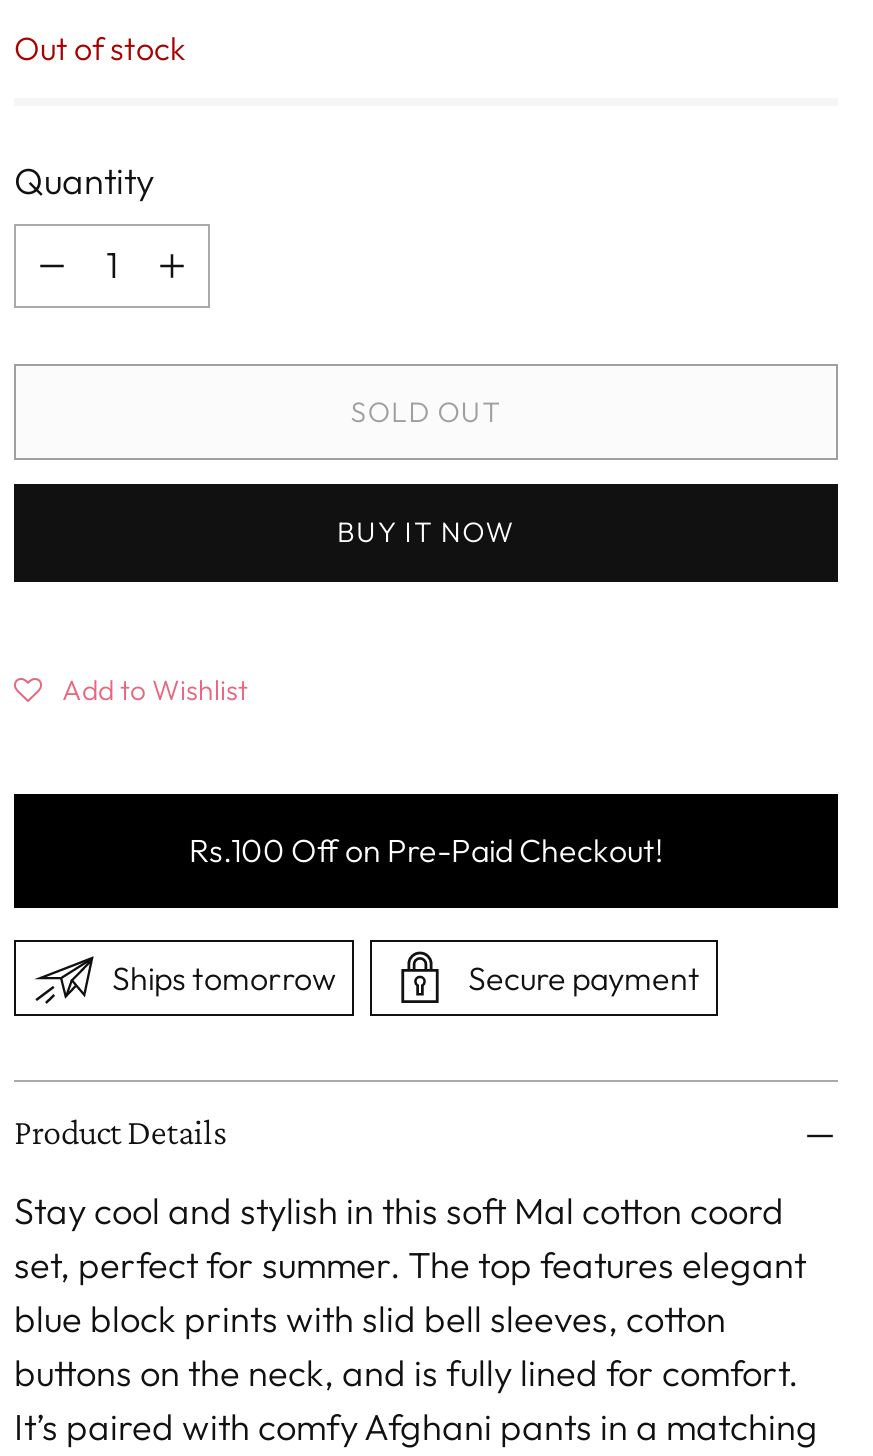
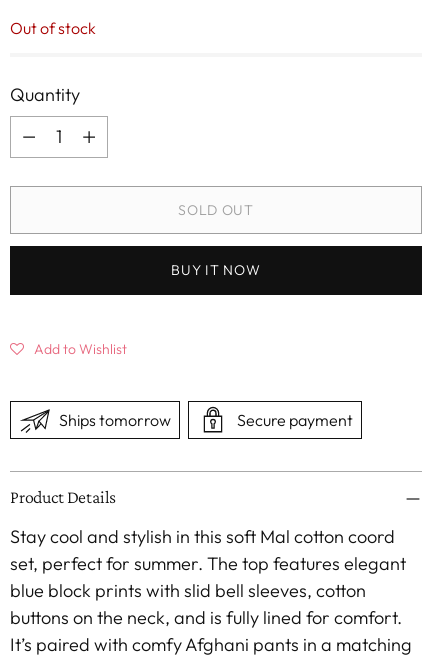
[189,830,663,870] Rs.100 Off on Pre-Paid Checkout! -> none

